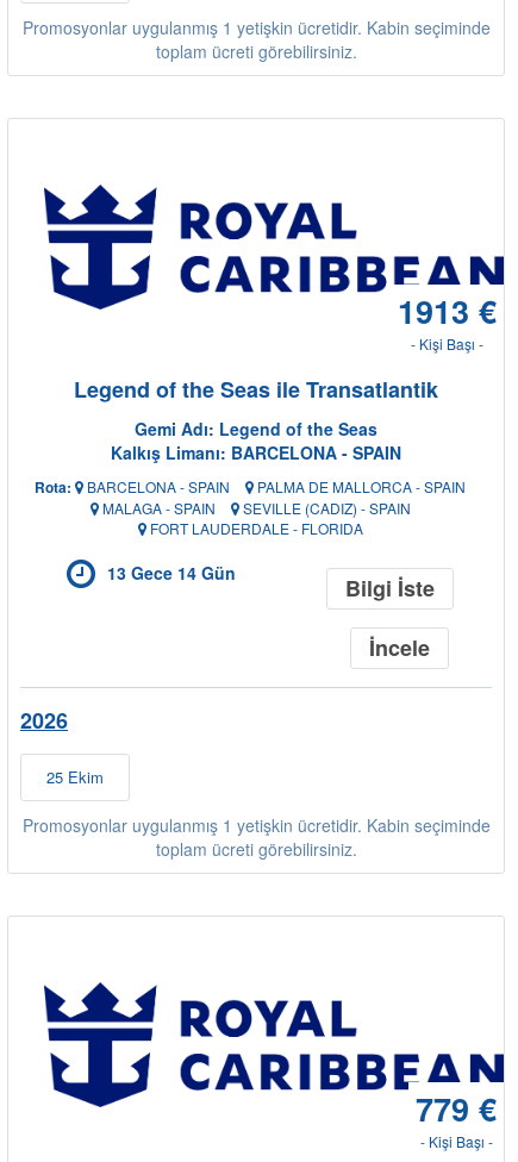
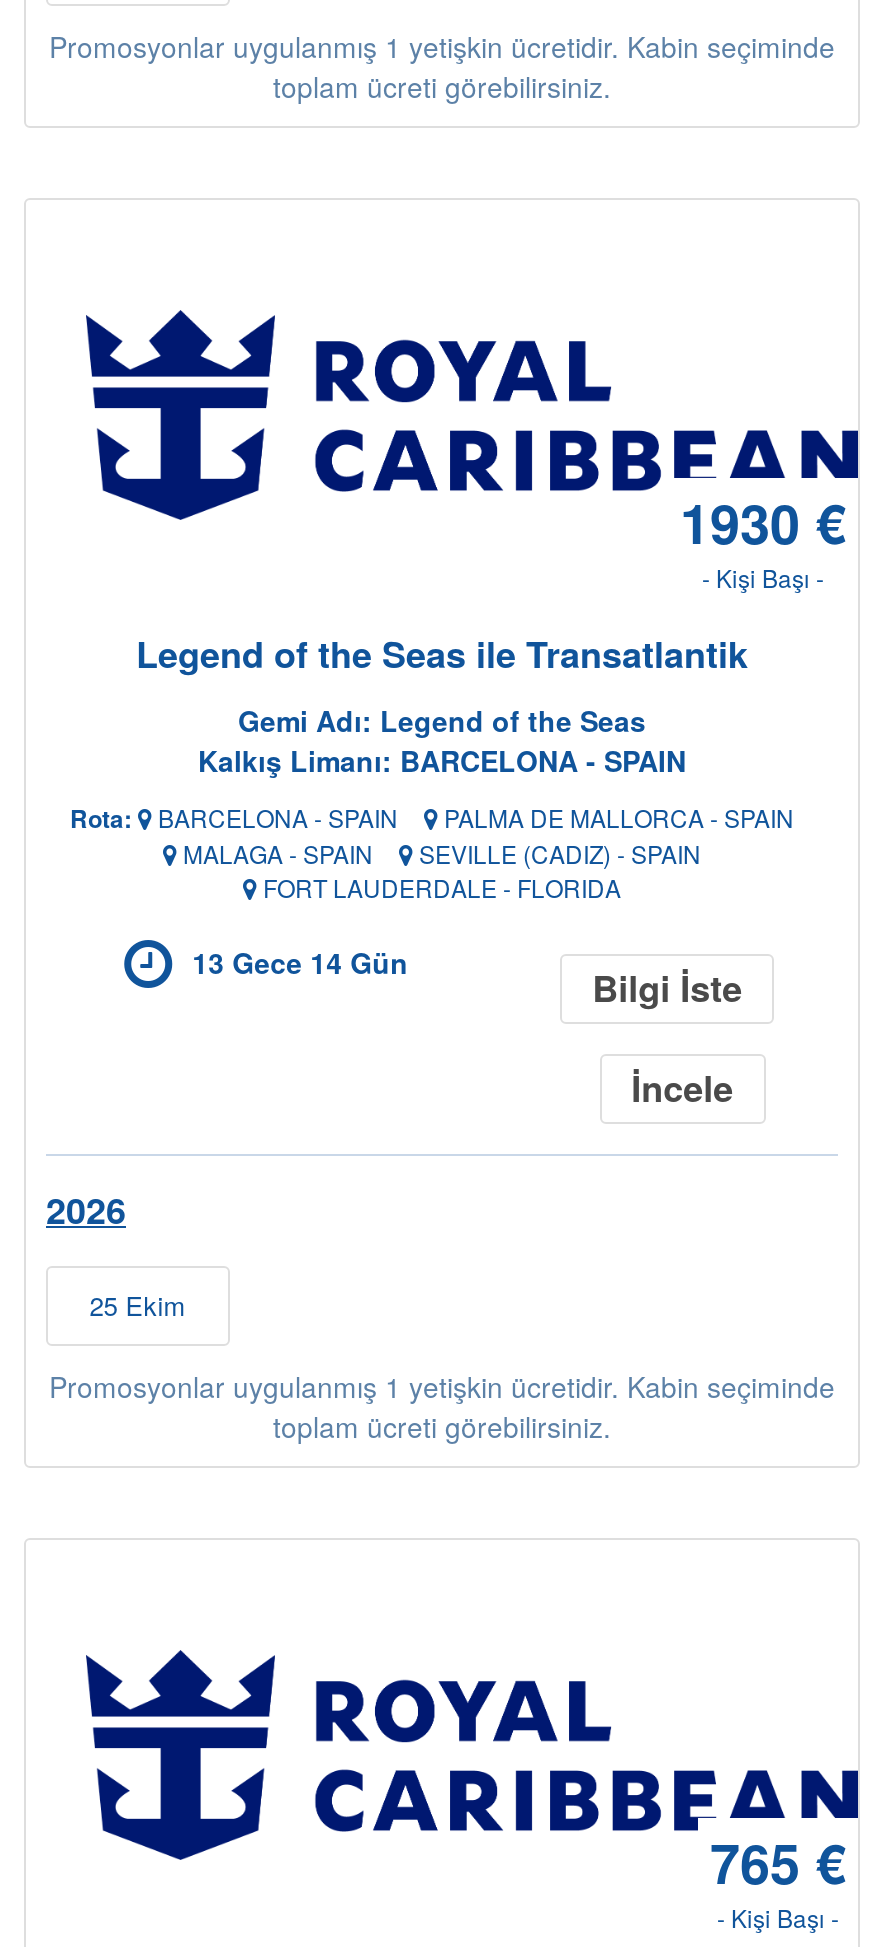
[398,288,497,333] 1913 € -> [680,484,846,560] 1930 €
[416,1086,497,1131] 779 € -> [710,1824,846,1900] 765 €

